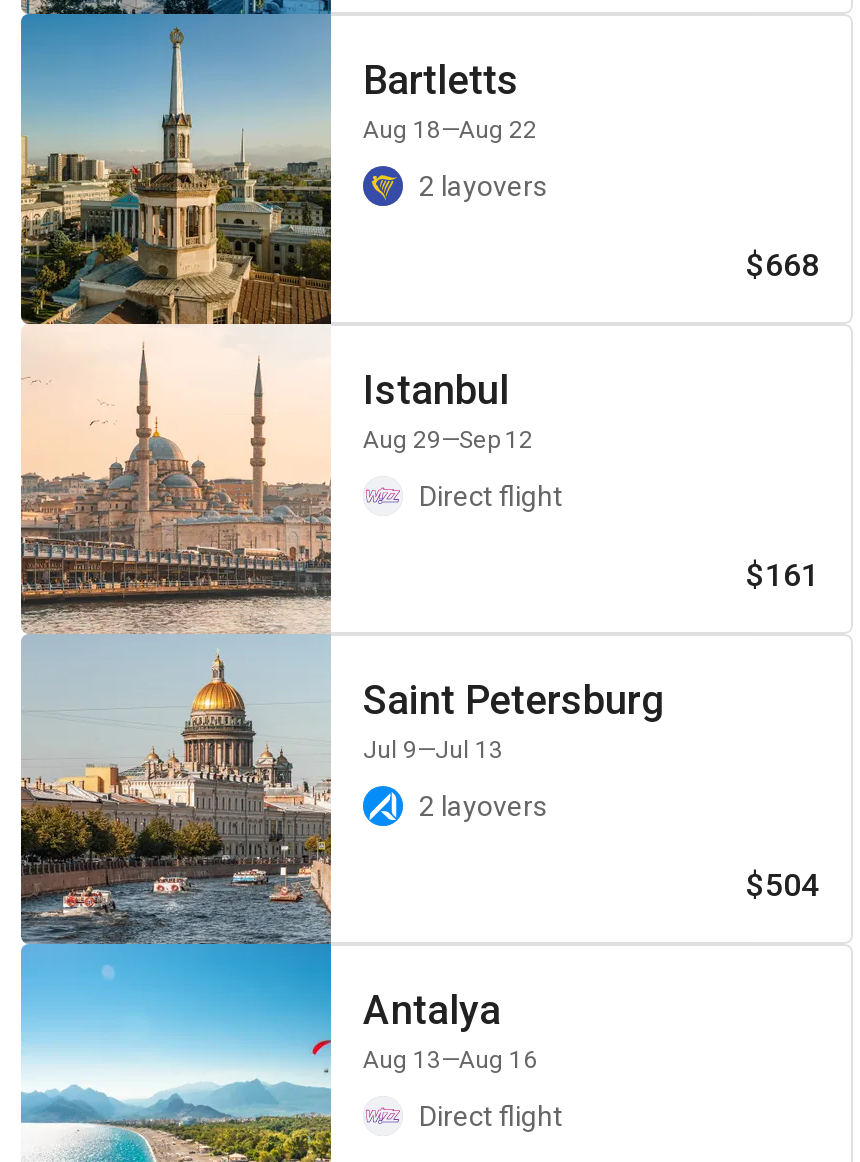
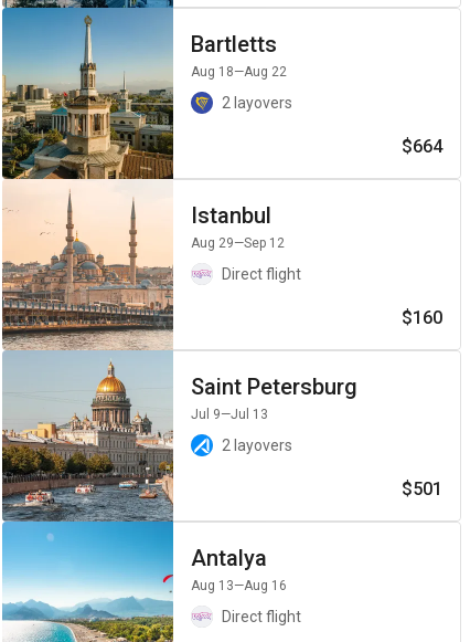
[745,246,819,284] $668 -> [402,136,442,157] $664
[745,556,819,594] $161 -> [402,307,442,328] $160
[745,866,819,904] $504 -> [402,478,442,499] $501

